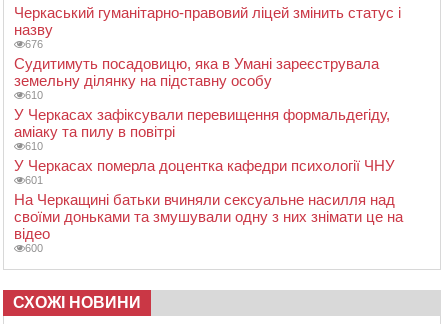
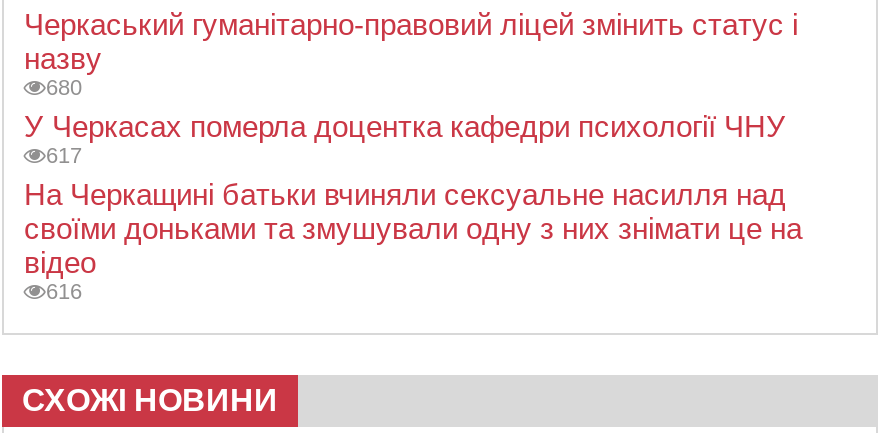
[14,38,390,152] 676 | Судитимуть посадовицю, яка в Умані зареєструвала | земельну ділянку на підставну особу | 610 | У Черкасах зафіксували перевищення формальдегіду, | аміаку та пилу в повітрі | 610 -> [46,76,82,100] 680
[25,174,43,186] 601 -> [46,144,82,168] 617
[25,242,43,254] 600 -> [46,280,82,304] 616

